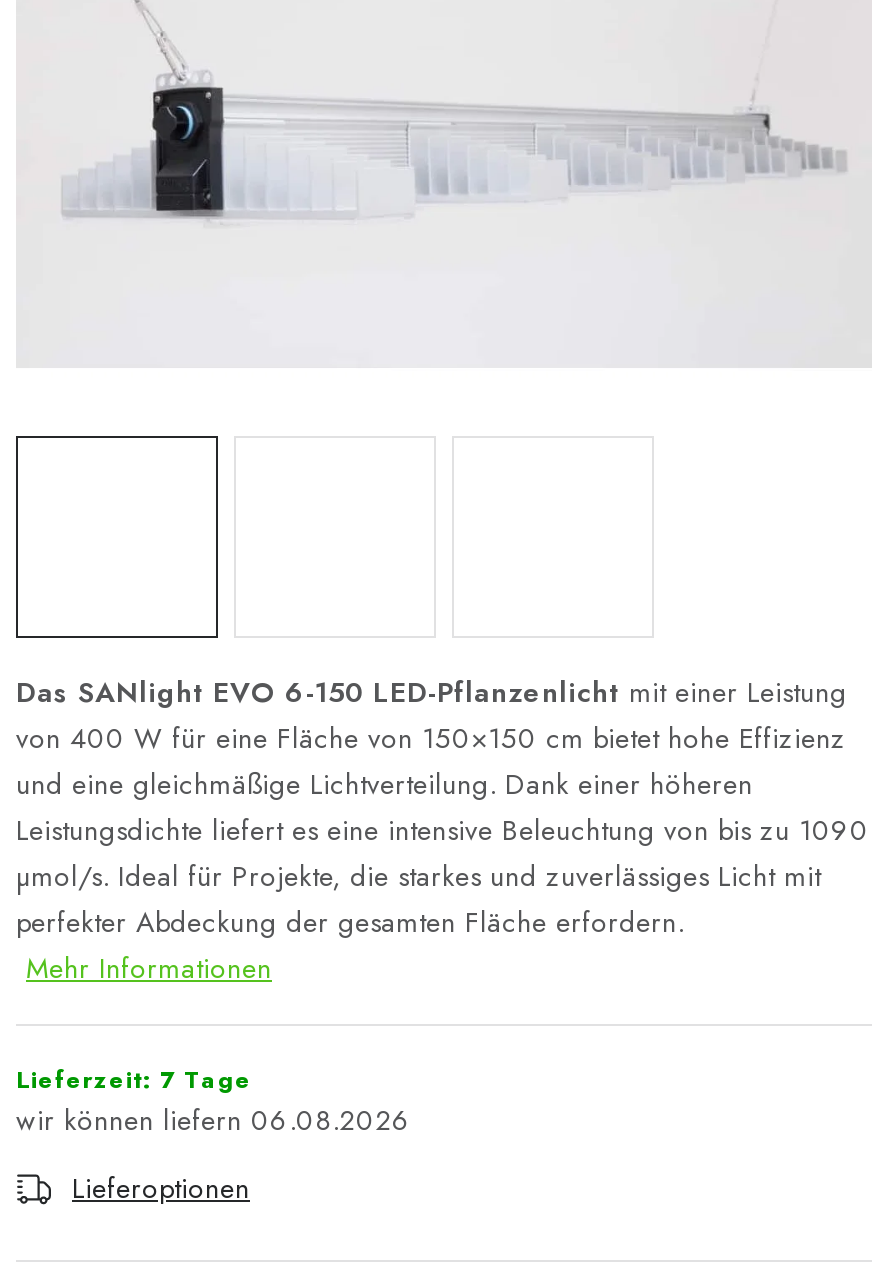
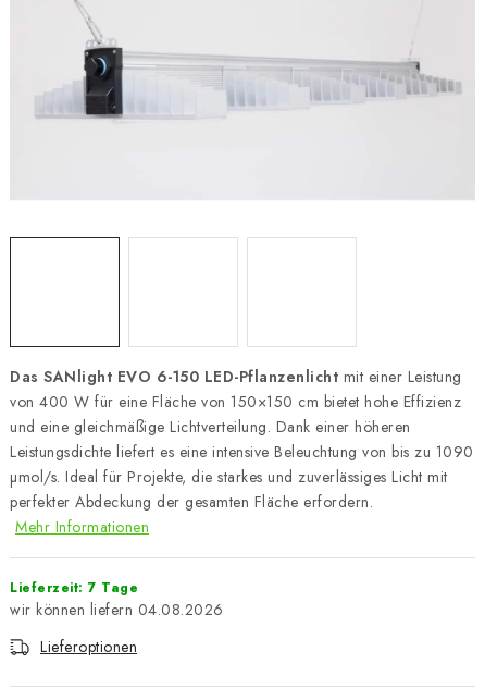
[251,1100,411,1140] 06.08.2026 -> [138,599,223,621] 04.08.2026

